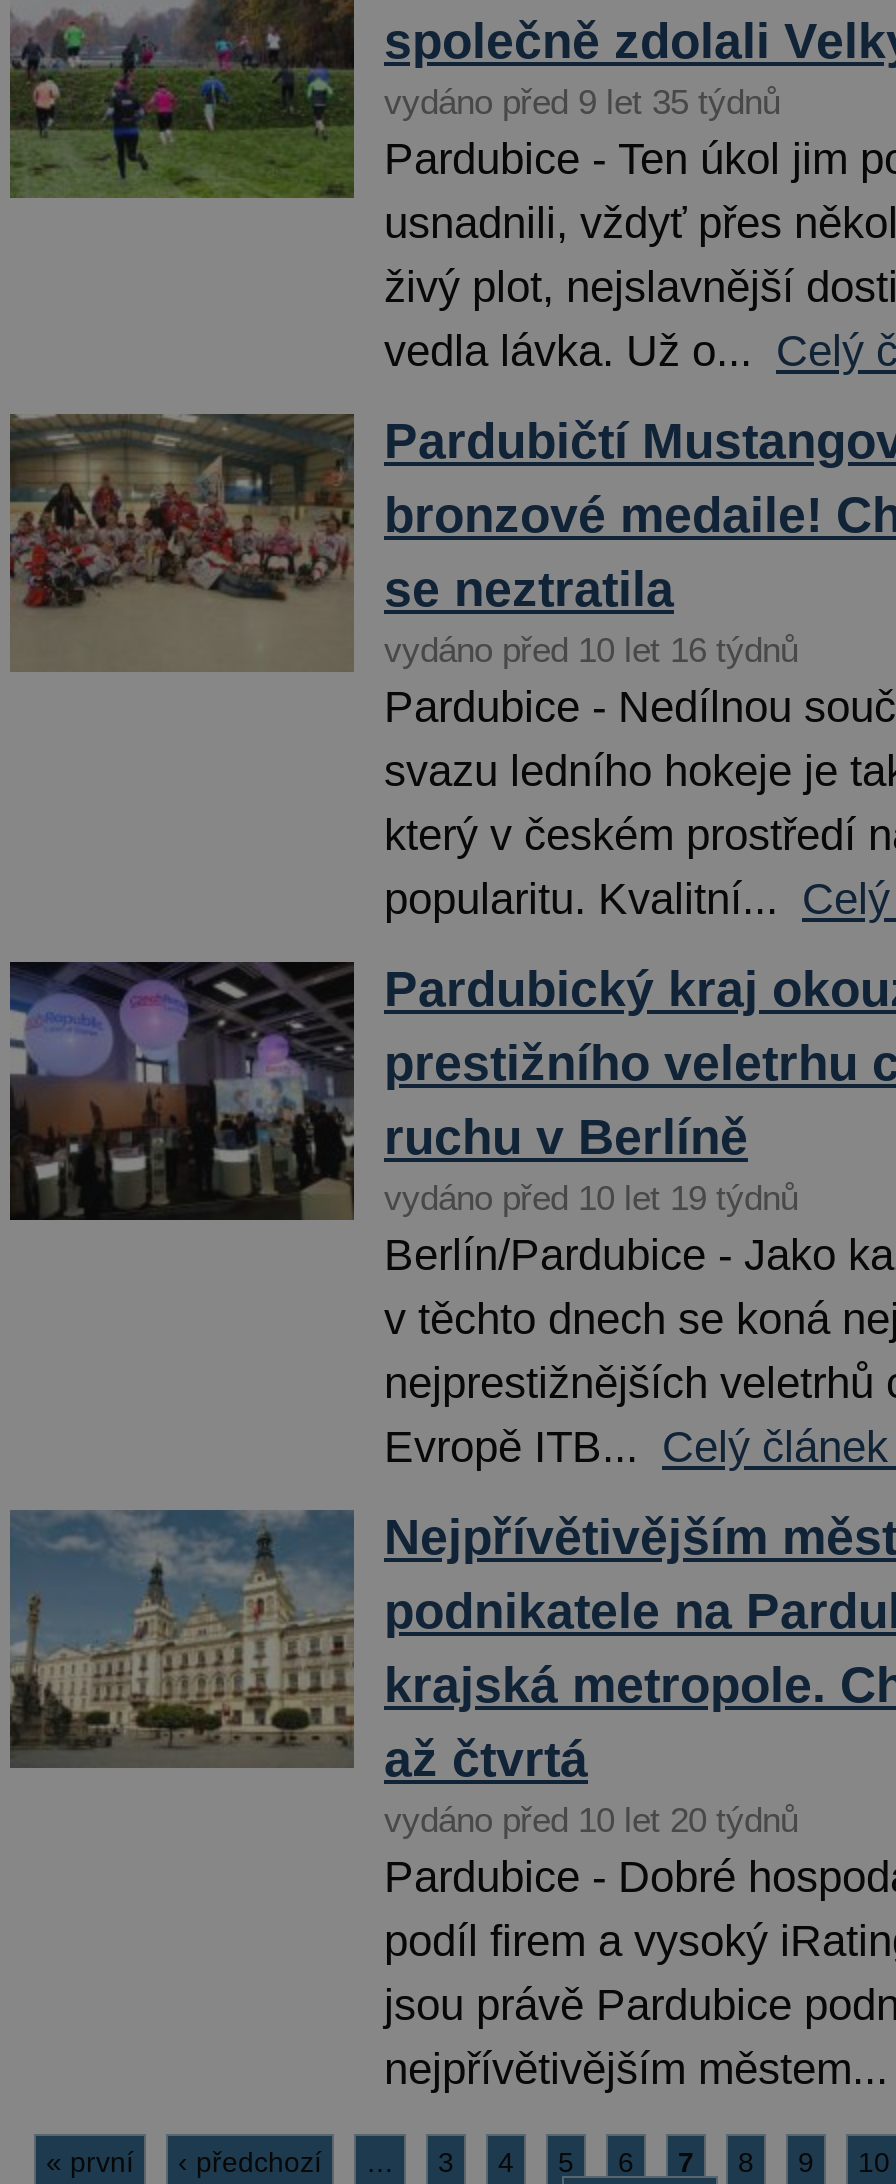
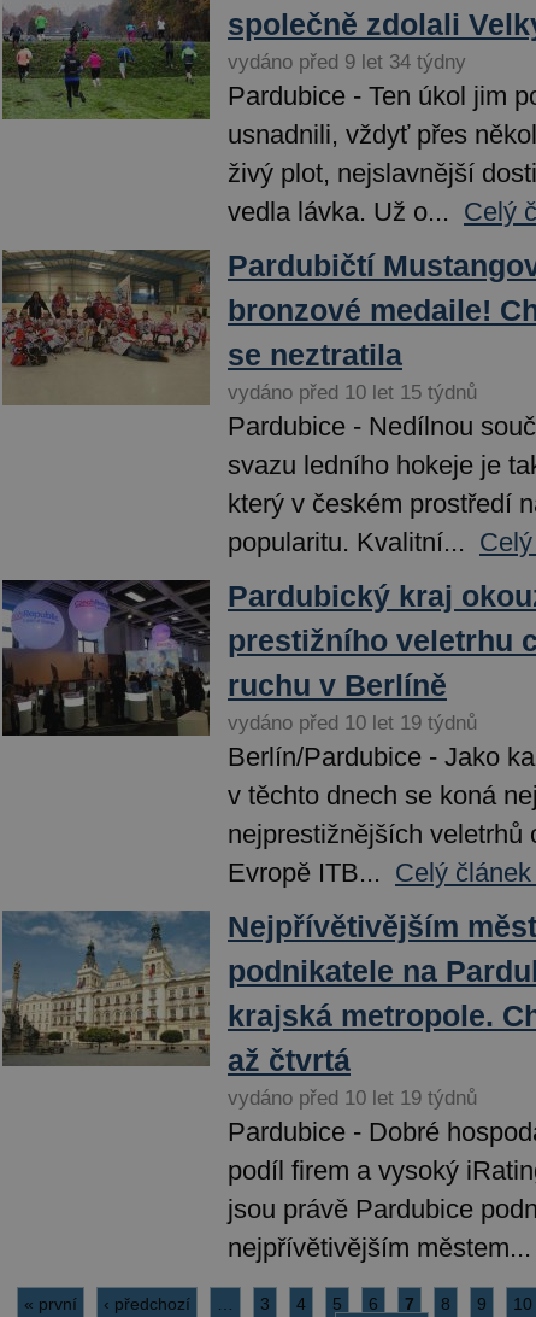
[384,82,780,122] vydáno před 9 let 35 týdnů -> [228,49,466,74] vydáno před 9 let 34 týdny
[384,630,798,670] vydáno před 10 let 16 týdnů -> [228,380,477,404] vydáno před 10 let 15 týdnů
[384,1800,798,1840] vydáno před 10 let 20 týdnů -> [228,1085,477,1110] vydáno před 10 let 19 týdnů

